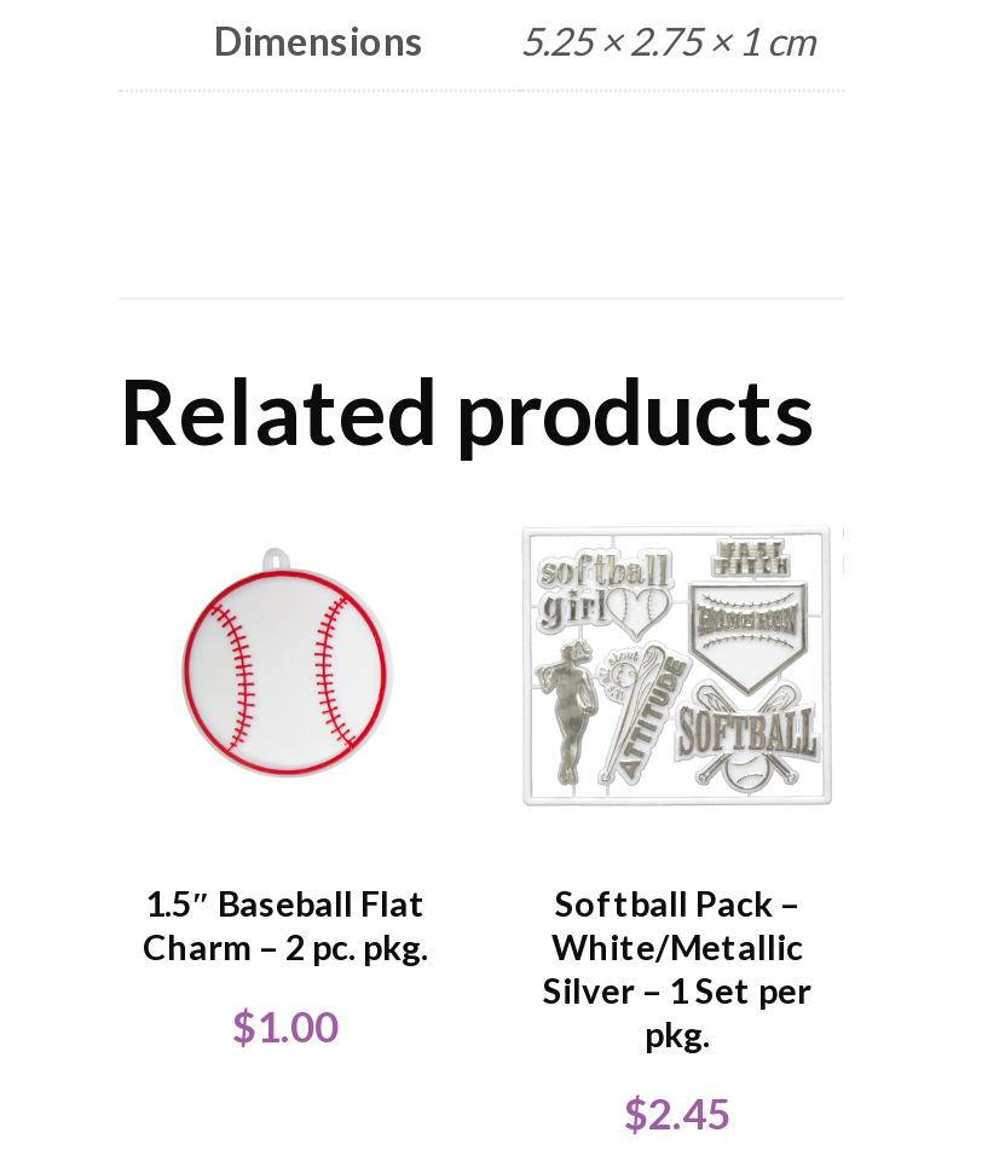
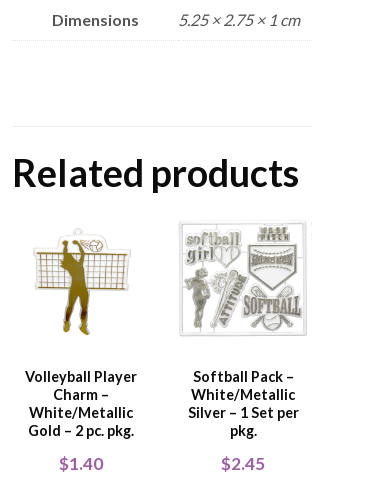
[143,551,428,969] [image] | 1.5″ Baseball Flat | Charm – 2 pc. pkg. -> [25,236,137,439] [image] | Volleyball Player | Charm – | White/Metallic | Gold – 2 pc. pkg.
[232,1000,339,1051] $1.00 -> [59,453,103,474] $1.40

